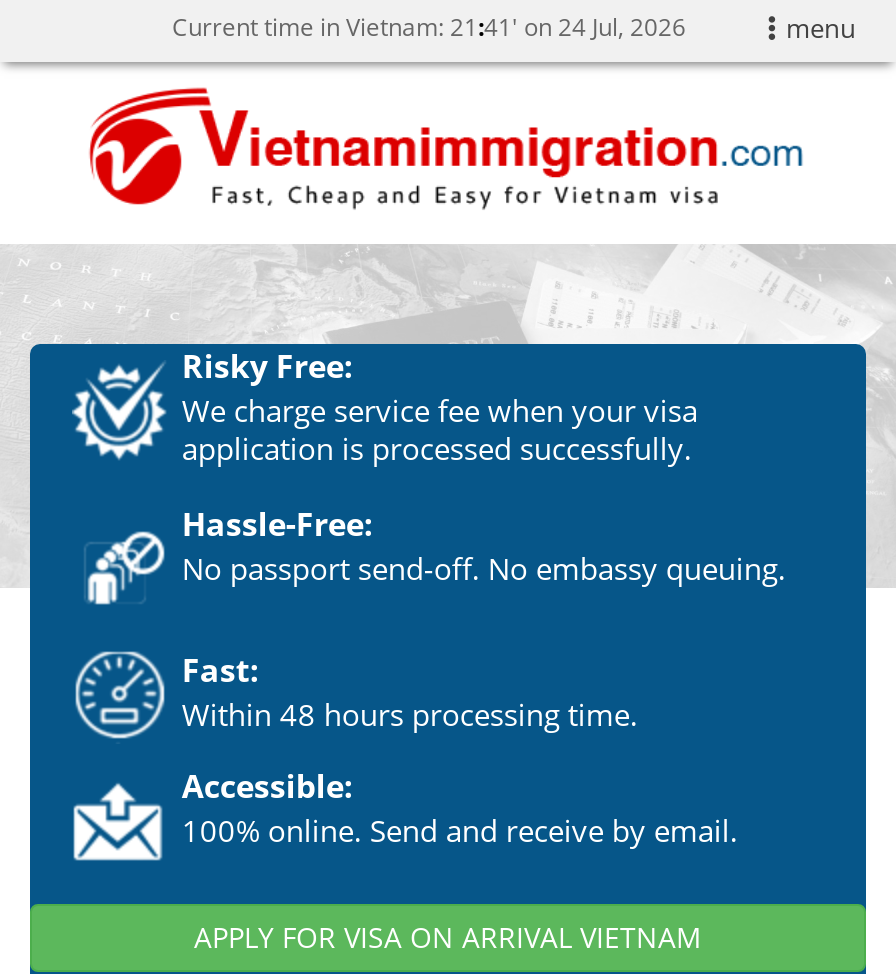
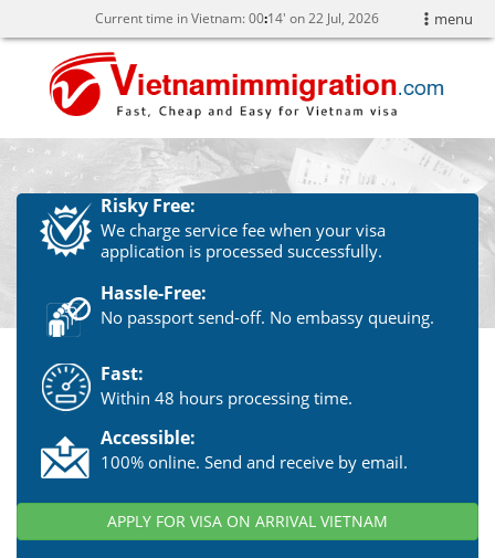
[172,10,686,44] Current time in Vietnam: 21: 41' on 24 Jul, 2026 -> [95,9,379,28] Current time in Vietnam: 00 14' on 22 Jul, 2026

